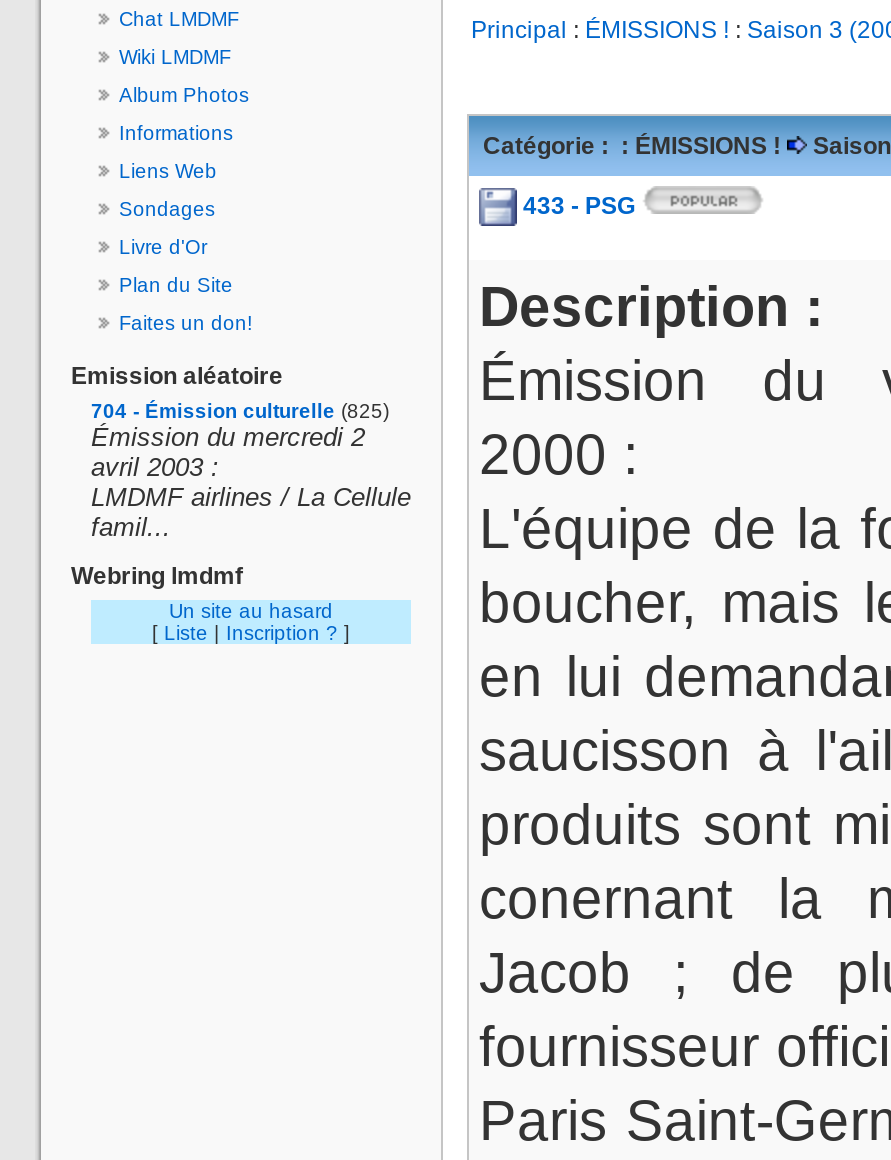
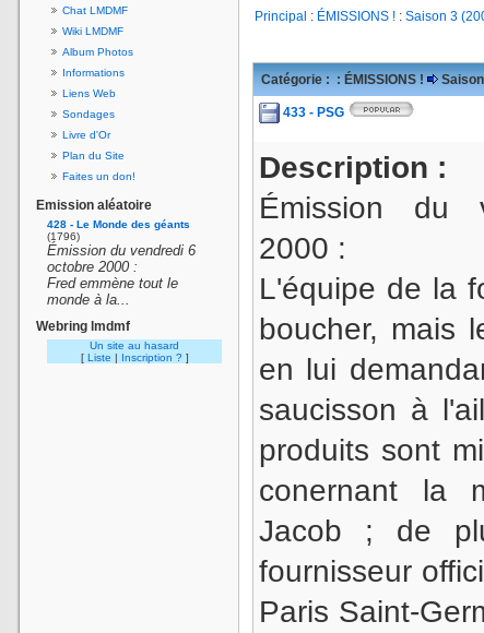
[91,400,411,542] 704 - Émission culturelle (825) | Émission du mercredi 2 | avril 2003 : | LMDMF airlines / La Cellule | famil... -> [47,218,196,308] 428 - Le Monde des géants | (1796) | Émission du vendredi 6 | octobre 2000 : | Fred emmène tout le | monde à la...

